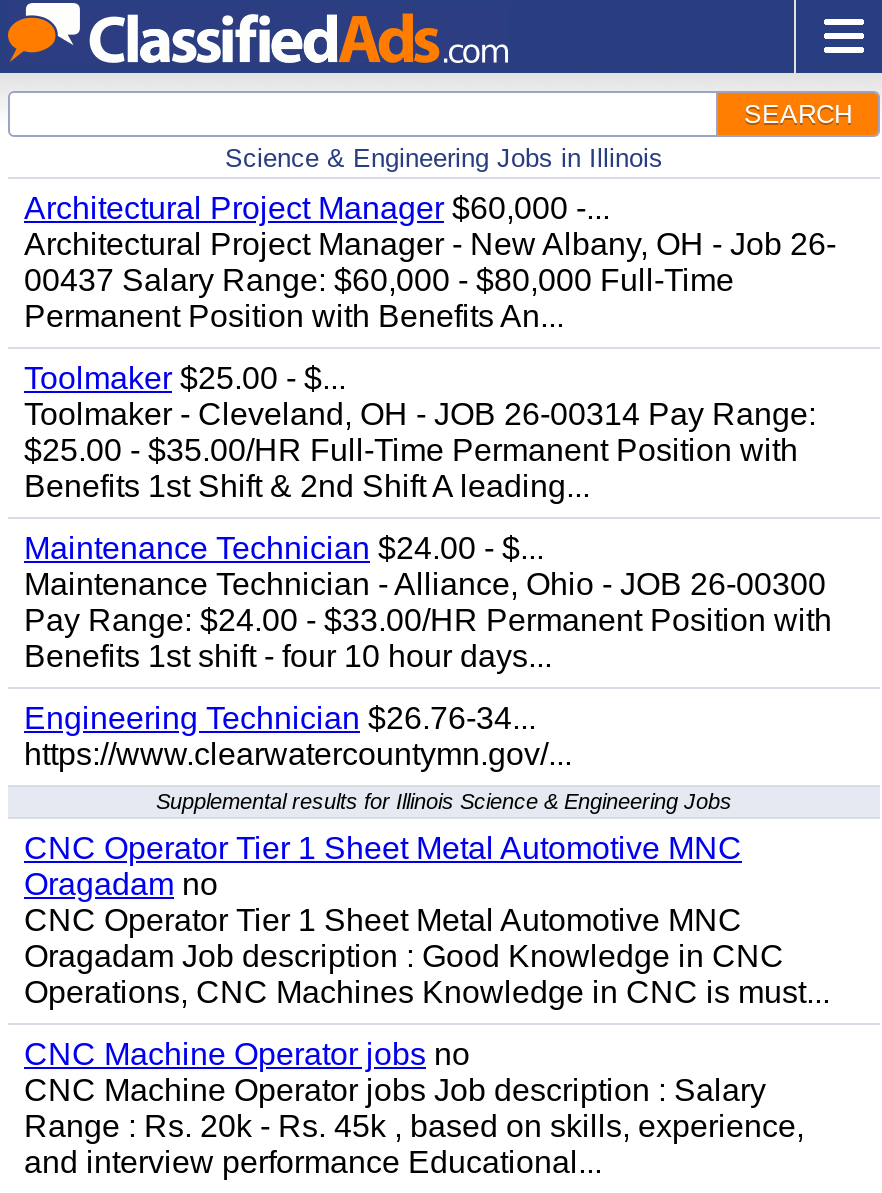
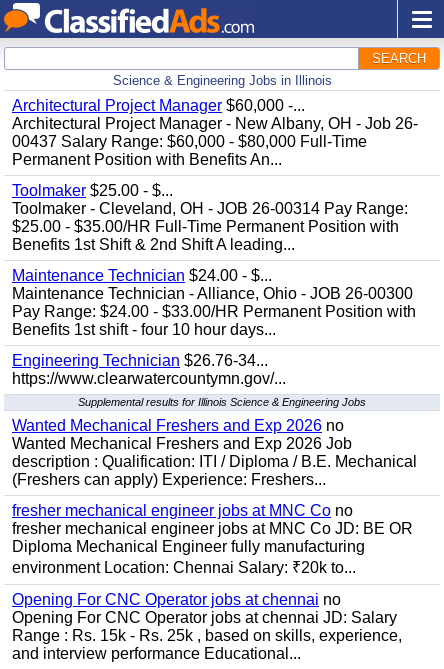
[24,831,830,1143] CNC Operator Tier 1 Sheet Metal Automotive MNC | Oragadam no | CNC Operator Tier 1 Sheet Metal Automotive MNC | Oragadam Job description : Good Knowledge in CNC | Operations, CNC Machines Knowledge in CNC is must... | CNC Machine Operator jobs no | CNC Machine Operator jobs Job description : Salary | Range : Rs. 20k - Rs. 45k , based on skills, experience, -> [12,417,417,644] Wanted Mechanical Freshers and Exp 2026 no | Wanted Mechanical Freshers and Exp 2026 Job | description : Qualification: ITI / Diploma / B.E. Mechanical | (Freshers can apply) Experience: Freshers... | fresher mechanical engineer jobs at MNC Co no | fresher mechanical engineer jobs at MNC Co JD: BE OR | Diploma Mechanical Engineer fully manufacturing | environment Location: Chennai Salary: ₹20k to... | Opening For CNC Operator jobs at chennai no | Opening For CNC Operator jobs at chennai JD: Salary | Range : Rs. 15k - Rs. 25k , based on skills, experience,

